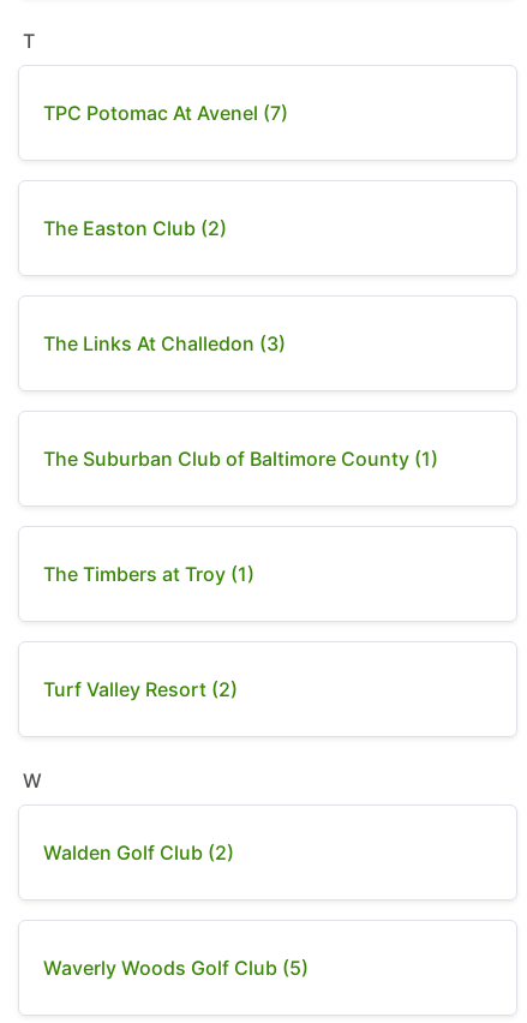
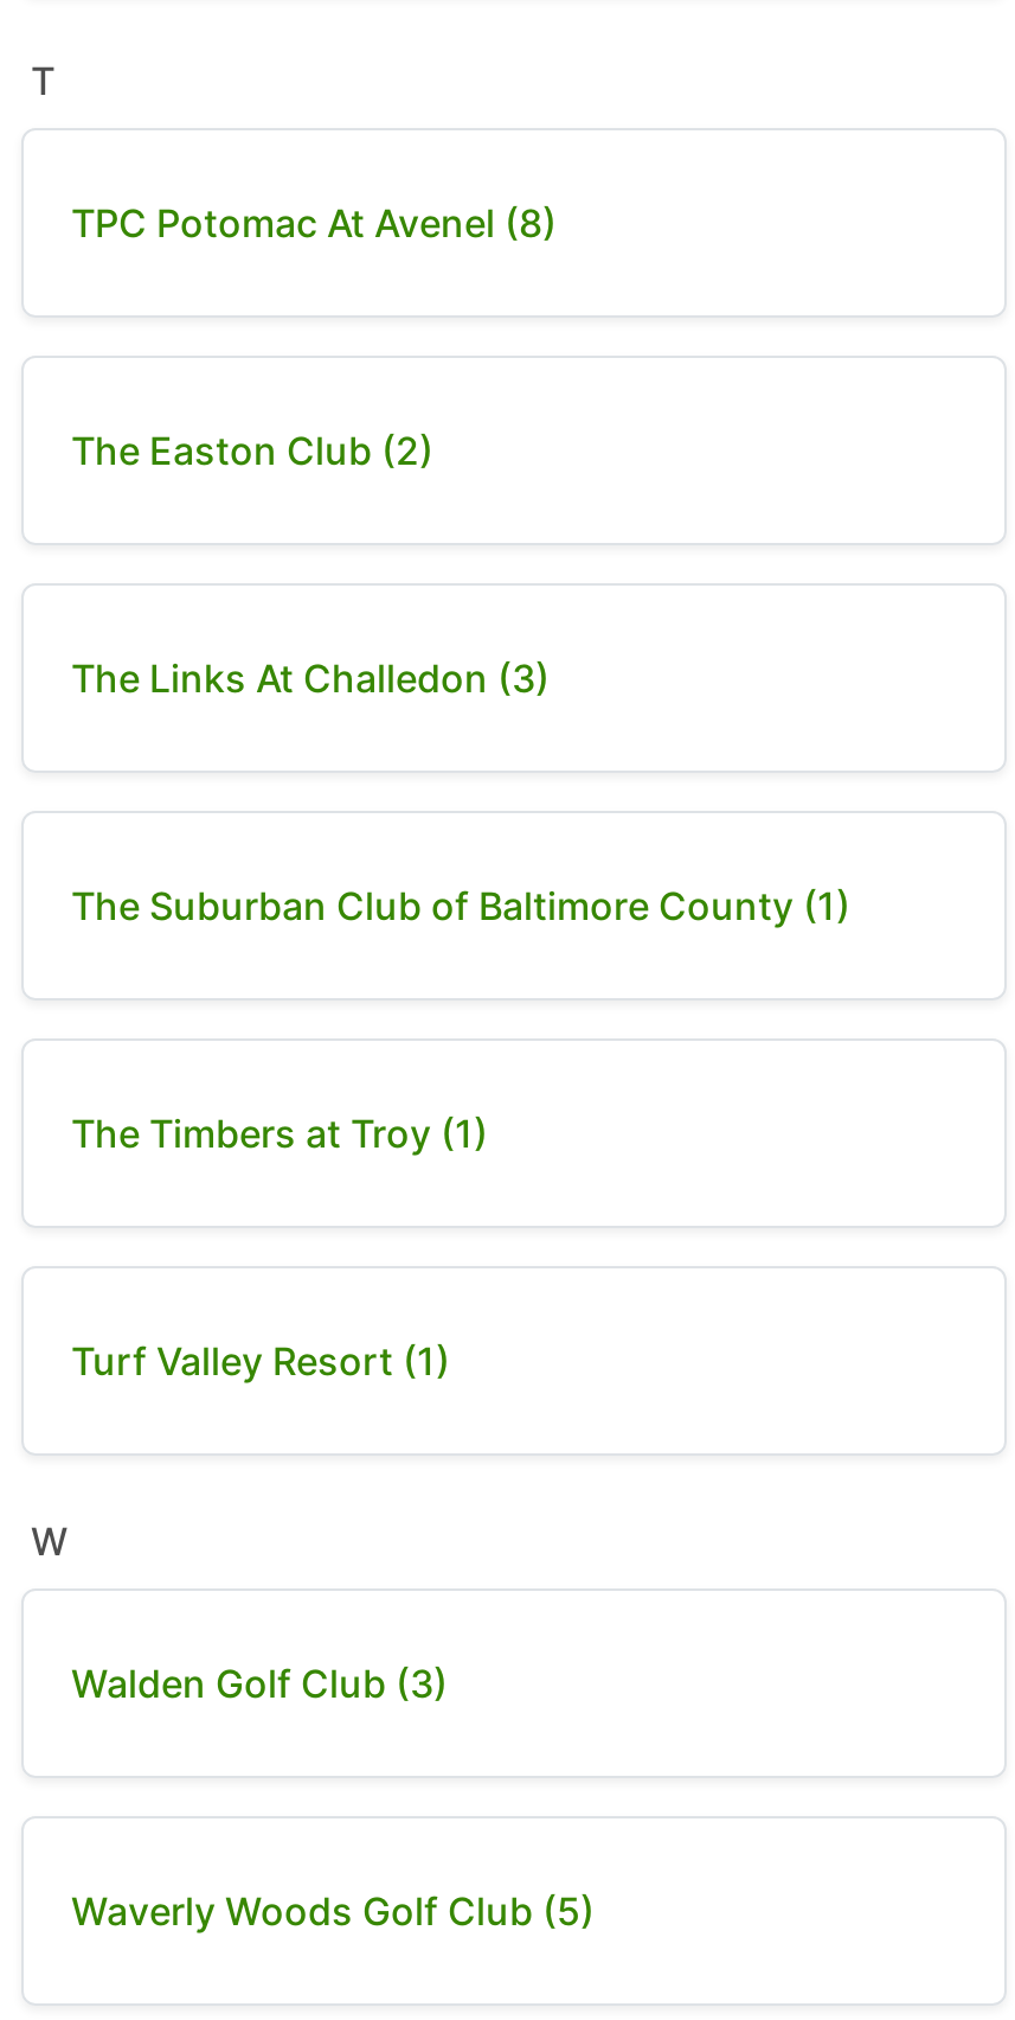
[43,100,288,124] TPC Potomac At Avenel (7) -> [71,198,557,245] TPC Potomac At Avenel (8)
[43,677,238,701] Turf Valley Resort (2) -> [71,1336,450,1383] Turf Valley Resort (1)
[43,840,234,864] Walden Golf Club (2) -> [71,1658,448,1706] Walden Golf Club (3)

